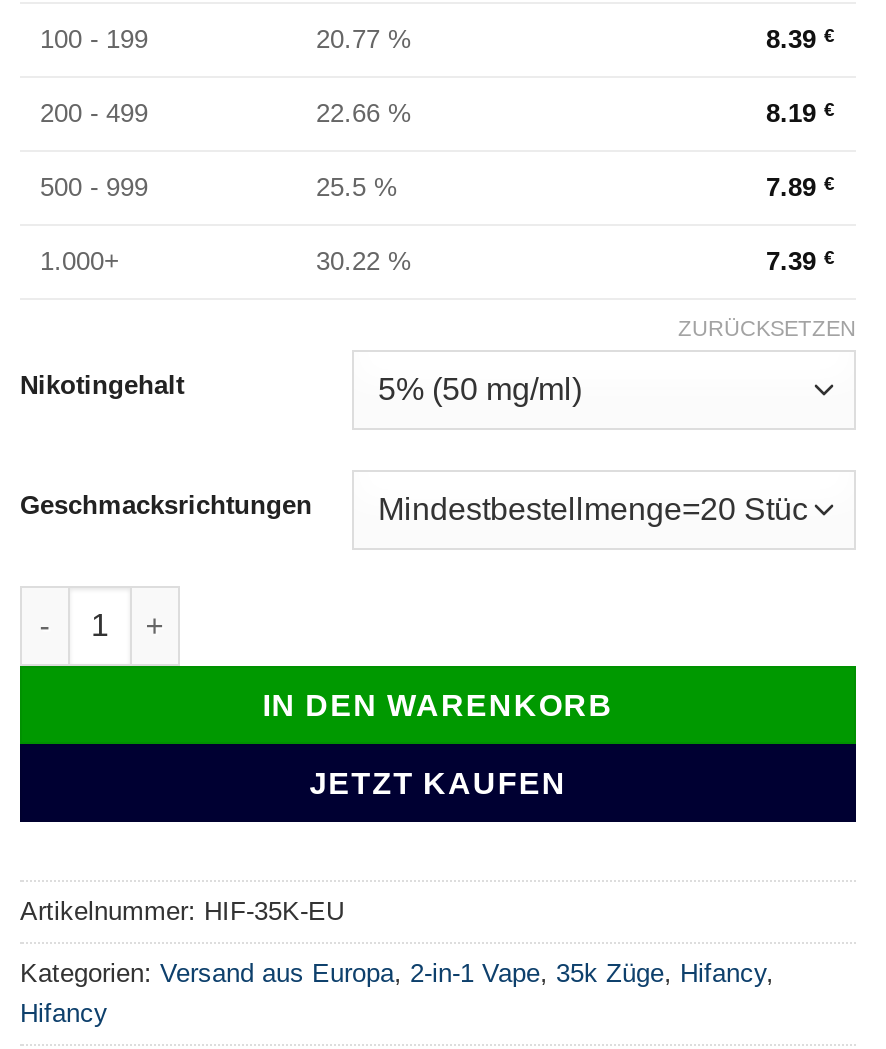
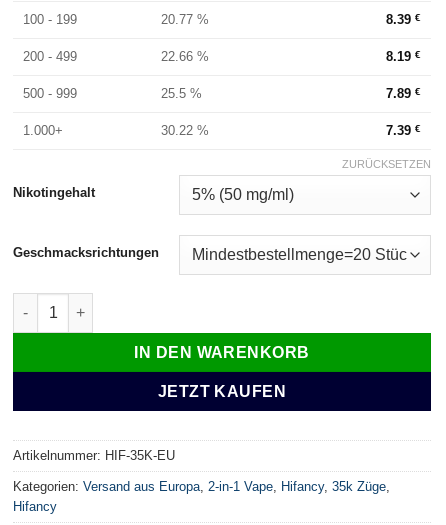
[20,957,774,987] Kategorien: Versand aus Europa, 2-in-1 Vape, 35k Züge, Hifancy, -> [13,479,390,494] Kategorien: Versand aus Europa, 2-in-1 Vape, Hifancy, 35k Züge,

